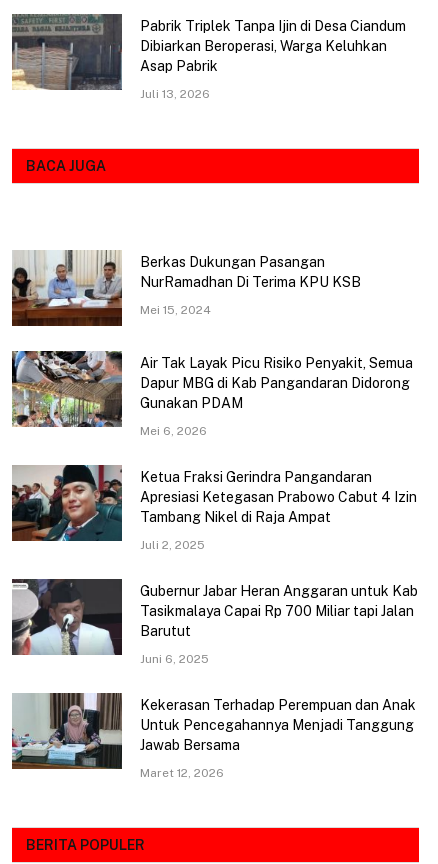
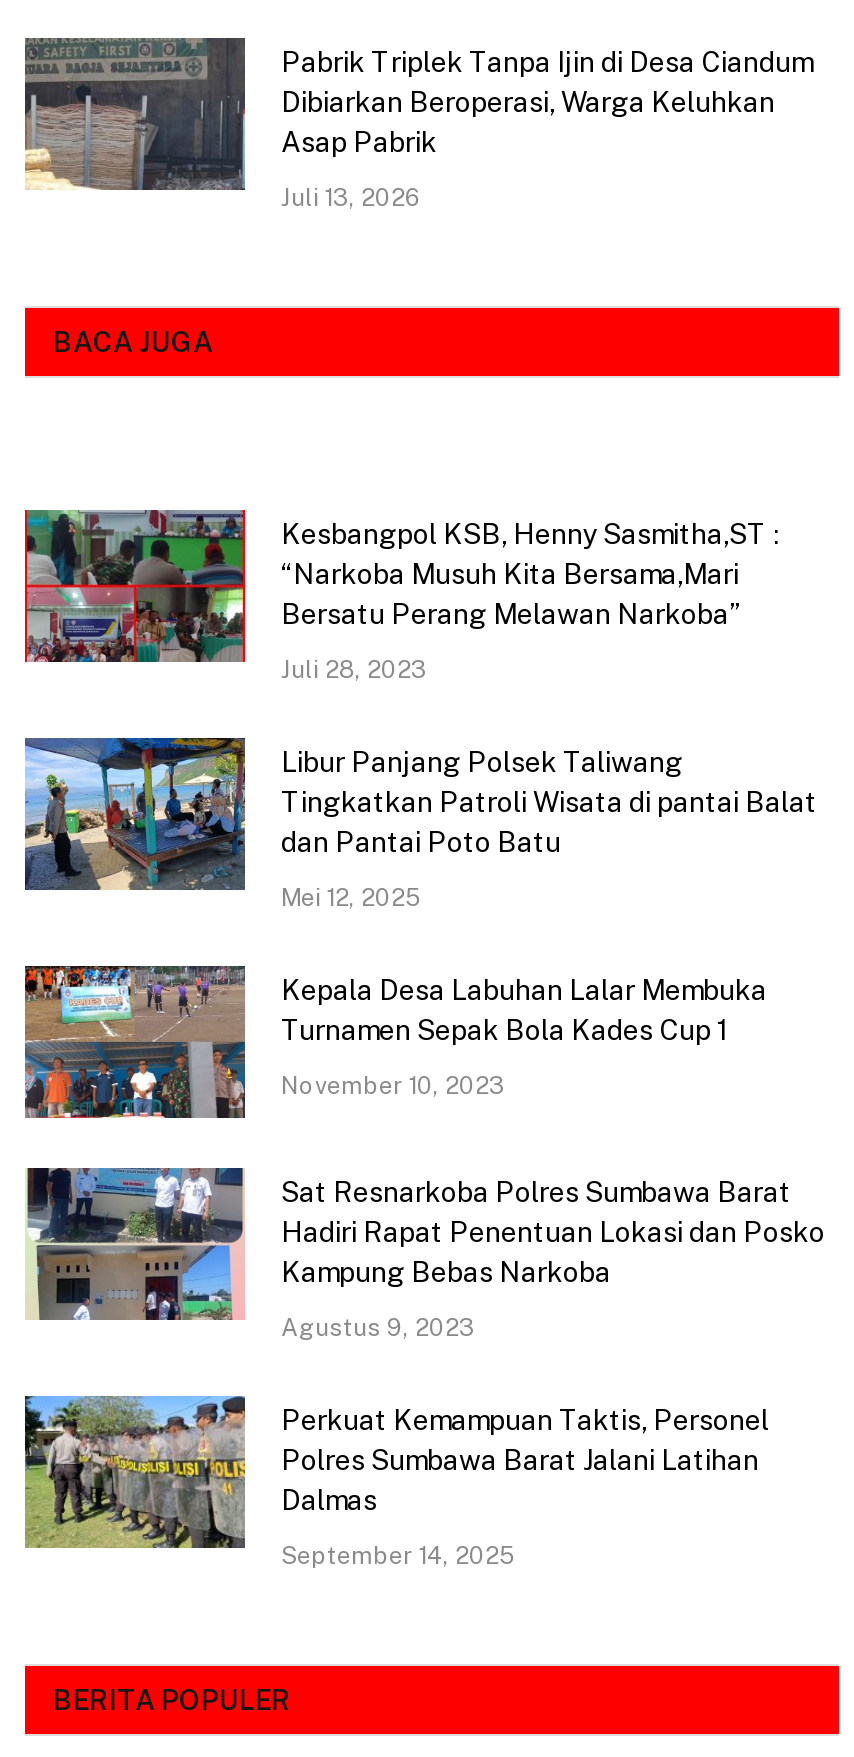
[11,250,361,327] [image] | Berkas Dukungan Pasangan | NurRamadhan Di Terima KPU KSB -> [23,510,779,664] [image] | Kesbangpol KSB, Henny Sasmitha,ST : | “Narkoba Musuh Kita Bersama,Mari | Bersatu Perang Melawan Narkoba”
[140,303,211,317] Mei 15, 2024 -> [281,657,427,685] Juli 28, 2023
[11,350,413,440] [image] | Air Tak Layak Picu Risiko Penyakit, Semua | Dapur MBG di Kab Pangandaran Didorong | Gunakan PDAM -> [23,712,817,892] [image] | Libur Panjang Polsek Taliwang | Tingkatkan Patroli Wisata di pantai Balat | dan Pantai Poto Batu
[140,424,207,438] Mei 6, 2026 -> [281,885,421,913] Mei 12, 2025
[11,464,417,554] [image] | Ketua Fraksi Gerindra Pangandaran | Apresiasi Ketegasan Prabowo Cabut 4 Izin | Tambang Nikel di Raja Ampat -> [23,940,767,1120] [image] | Kepala Desa Labuhan Lalar Membuka | Turnamen Sepak Bola Kades Cup 1
[140,538,205,552] Juli 2, 2025 -> [281,1073,505,1101] November 10, 2023
[11,578,418,656] [image] | Gubernur Jabar Heran Anggaran untuk Kab | Tasikmalaya Capai Rp 700 Miliar tapi Jalan | Barutut -> [25,1166,825,1320] [image] | Sat Resnarkoba Polres Sumbawa Barat | Hadiri Rapat Penentuan Lokasi dan Posko | Kampung Bebas Narkoba
[140,652,209,666] Juni 6, 2025 -> [281,1315,475,1343] Agustus 9, 2023
[11,692,416,770] [image] | Kekerasan Terhadap Perempuan dan Anak | Untuk Pencegahannya Menjadi Tanggung | Jawab Bersama -> [23,1394,769,1550] [image] | Perkuat Kemampuan Taktis, Personel | Polres Sumbawa Barat Jalani Latihan | Dalmas
[140,766,224,780] Maret 12, 2026 -> [281,1543,515,1571] September 14, 2025

